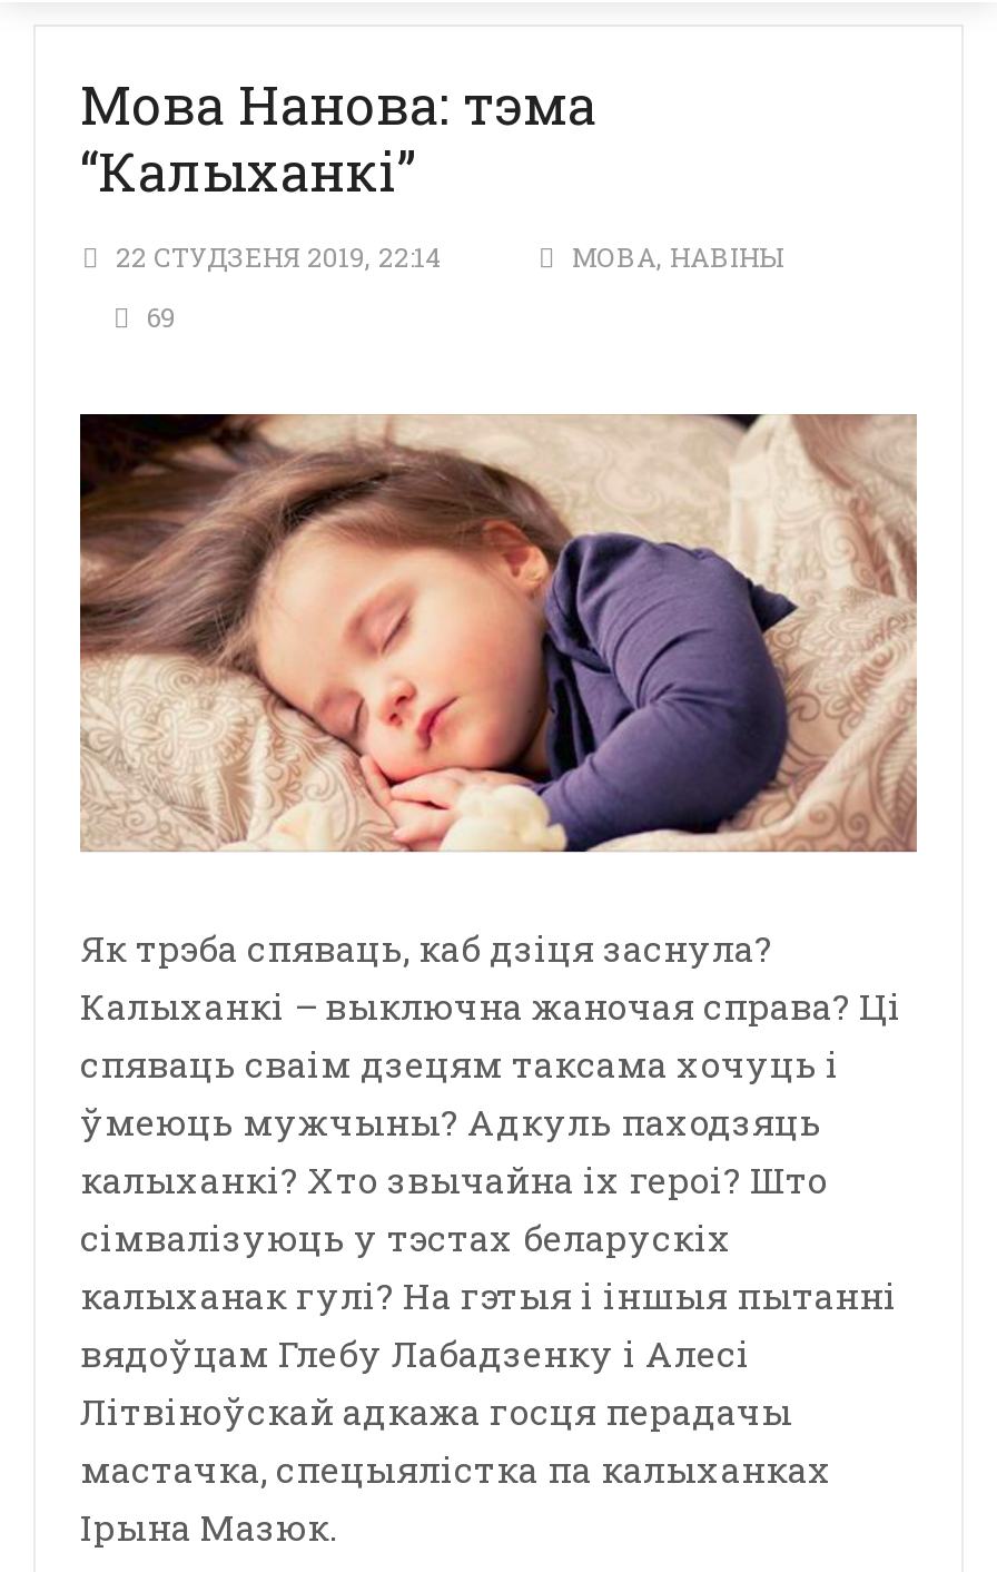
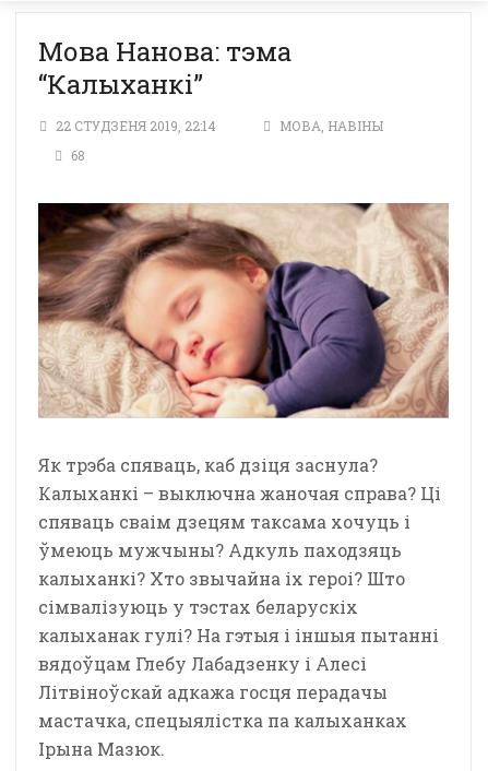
[147,298,176,334] 69 -> [71,146,85,164] 68

